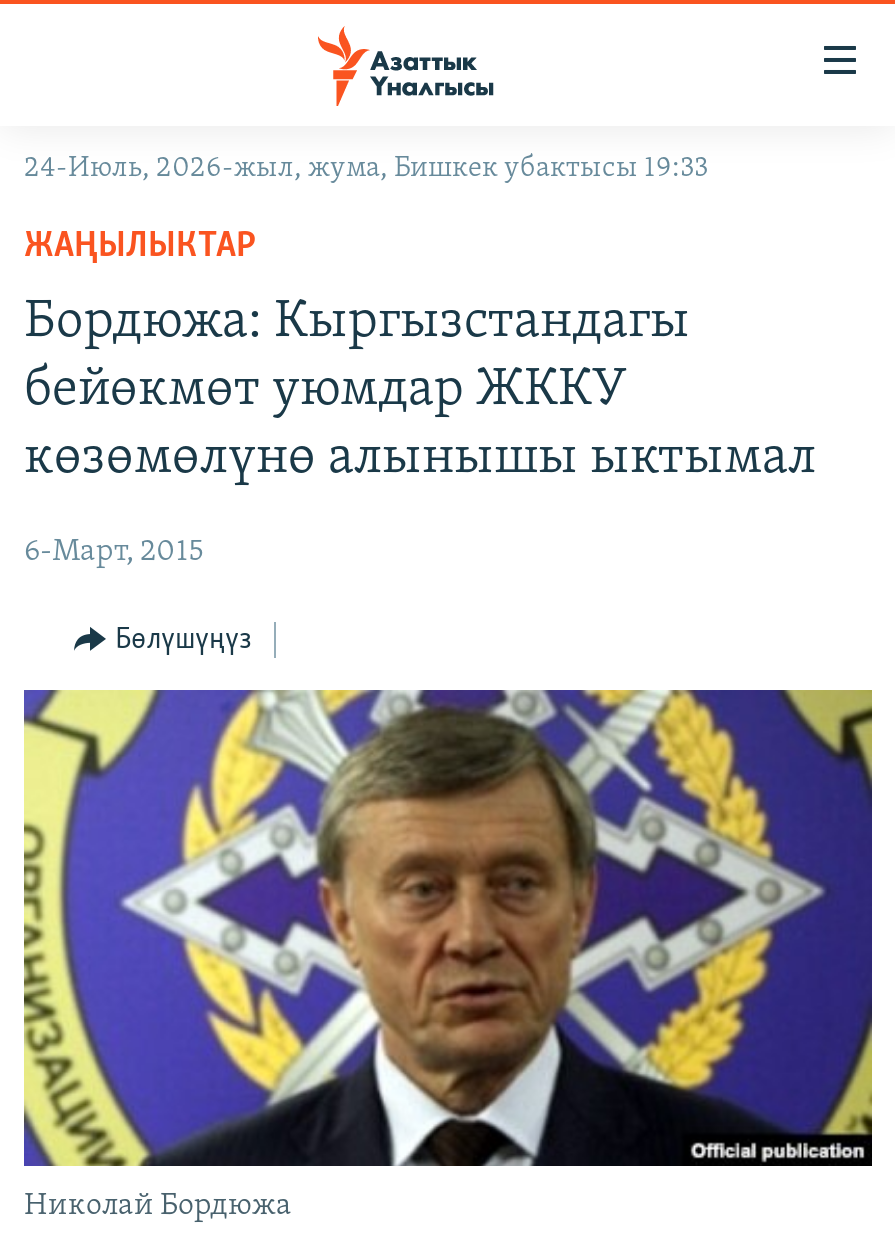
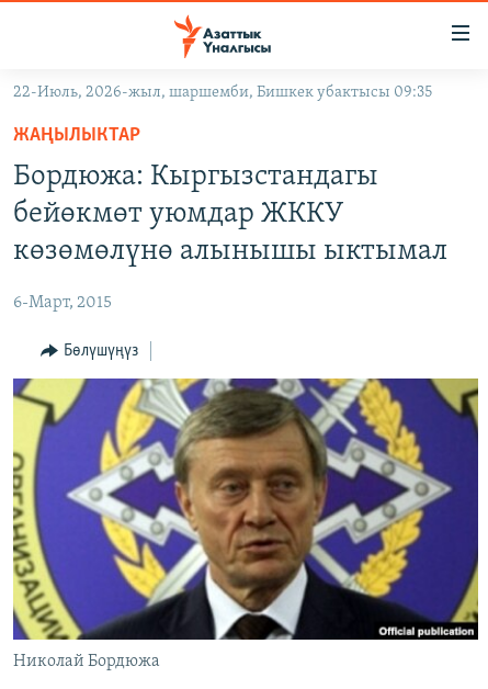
[24,154,708,184] 24-Июль, 2026-жыл, жума, Бишкек убактысы 19:33 -> [13,84,433,101] 22-Июль, 2026-жыл, шаршемби, Бишкек убактысы 09:35

